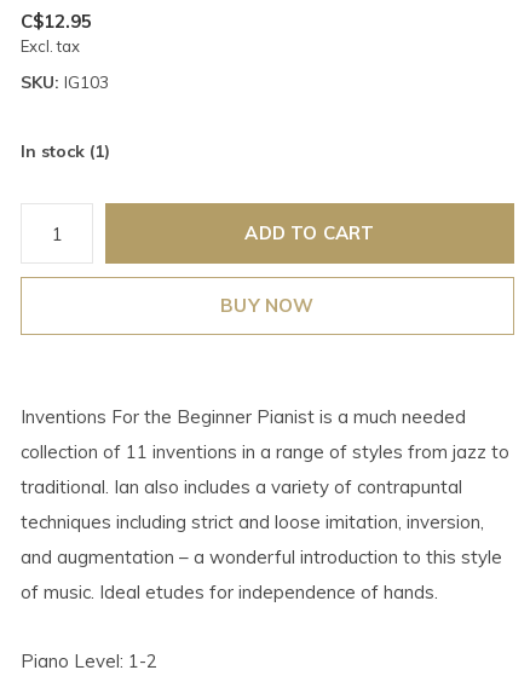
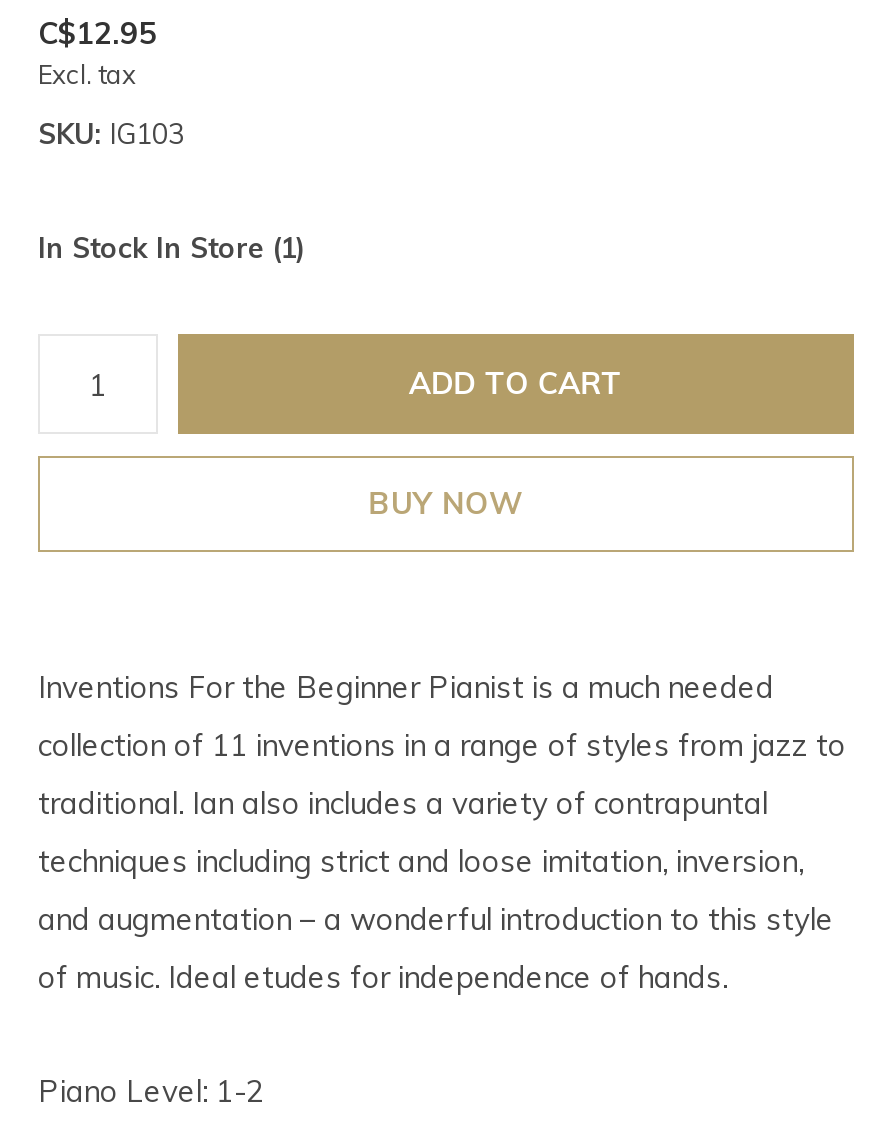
[21,140,110,162] In stock (1) -> [38,230,306,266] In Stock In Store (1)

